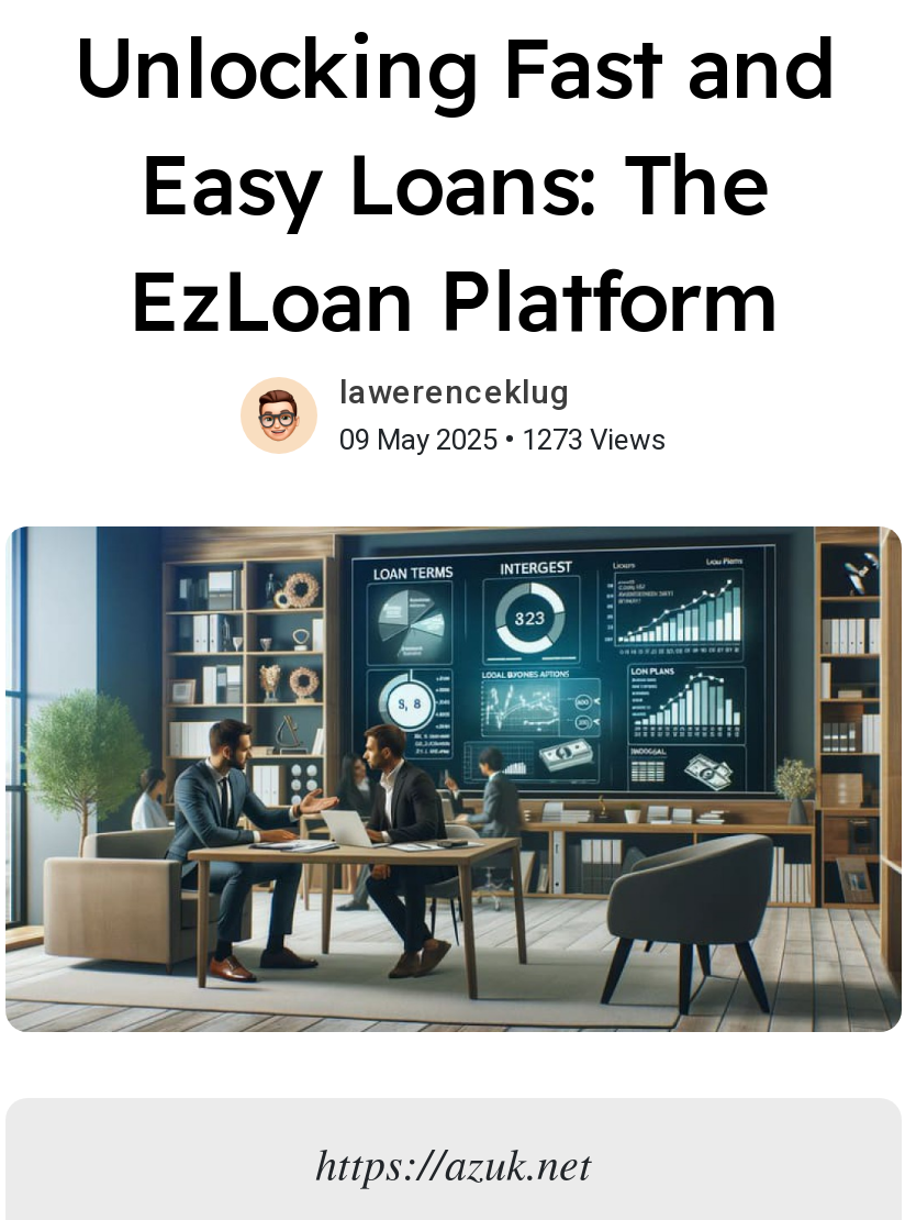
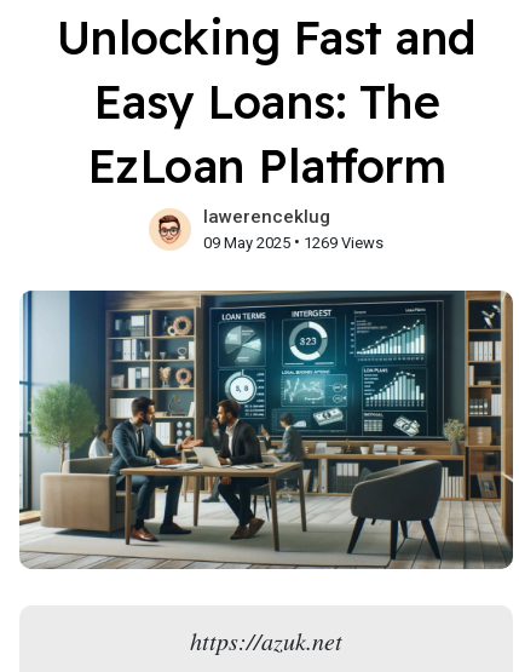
[339,421,667,456] 09 May 2025 • 1273 Views -> [203,232,384,252] 09 May 2025 • 1269 Views

